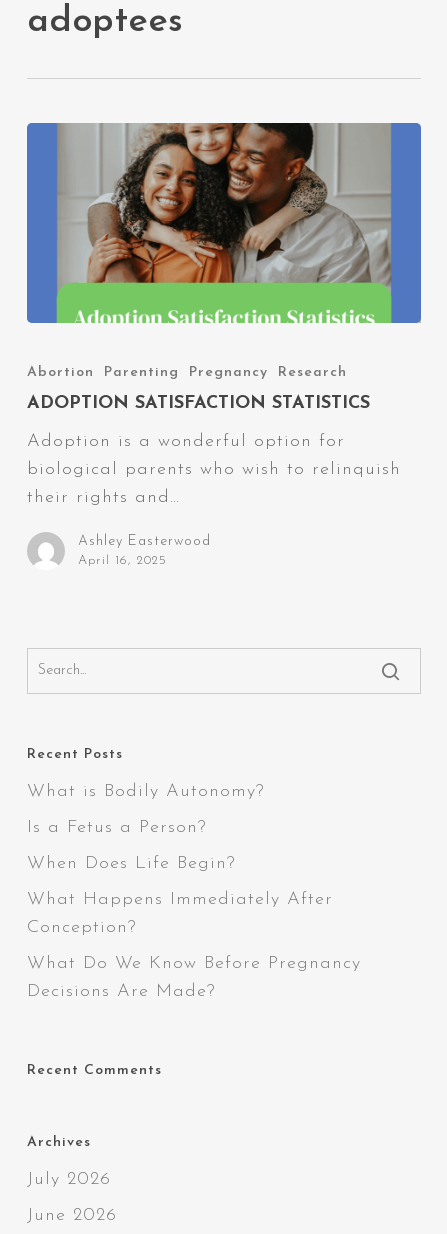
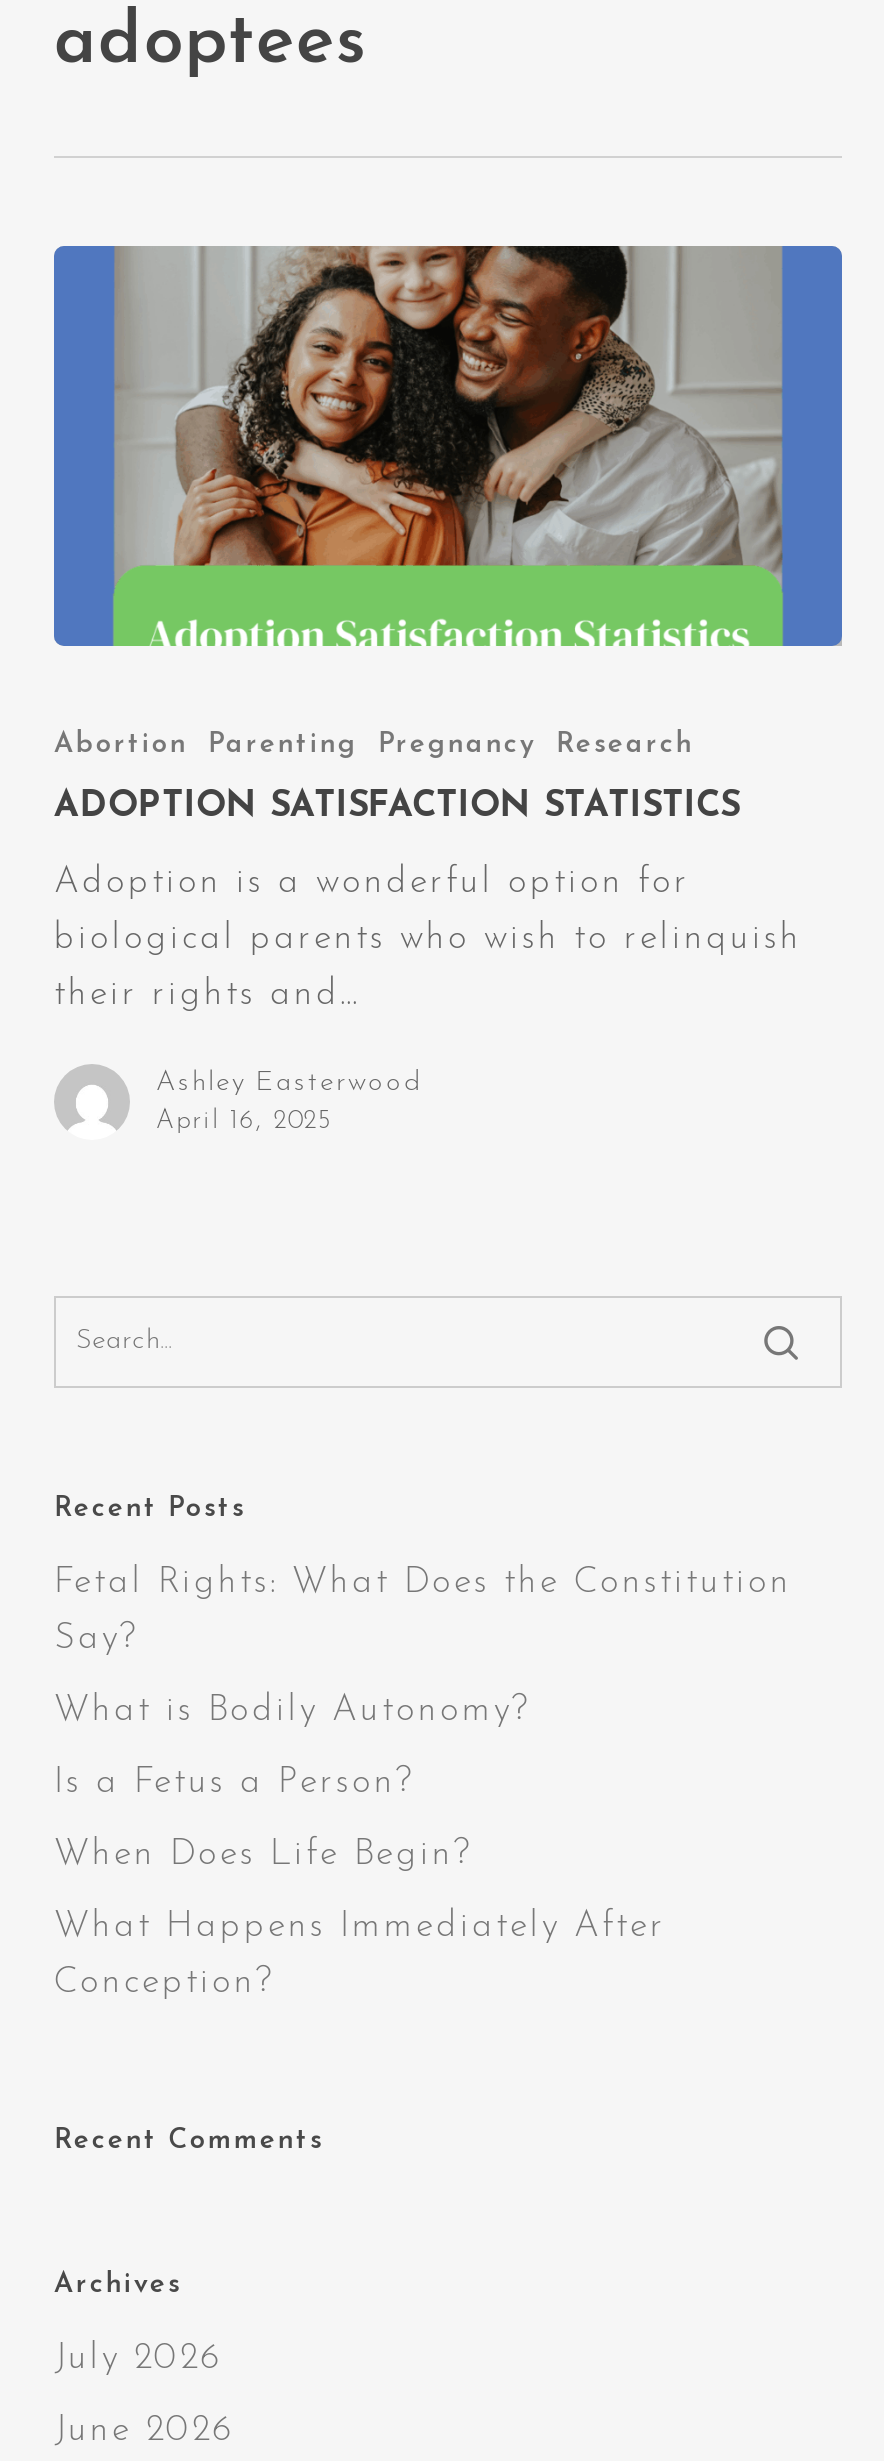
none -> [54,1564,792,1658] Fetal Rights: What Does the Constitution | Say?
moved [27,782,333,937] -> [54,1692,666,2002]: What is Bodily Autonomy? | Is a Fetus a Person? | When Does Life Begin? | What Happens Immediately After | Conception?
[27,954,361,1001] What Do We Know Before Pregnancy | Decisions Are Made? -> none

